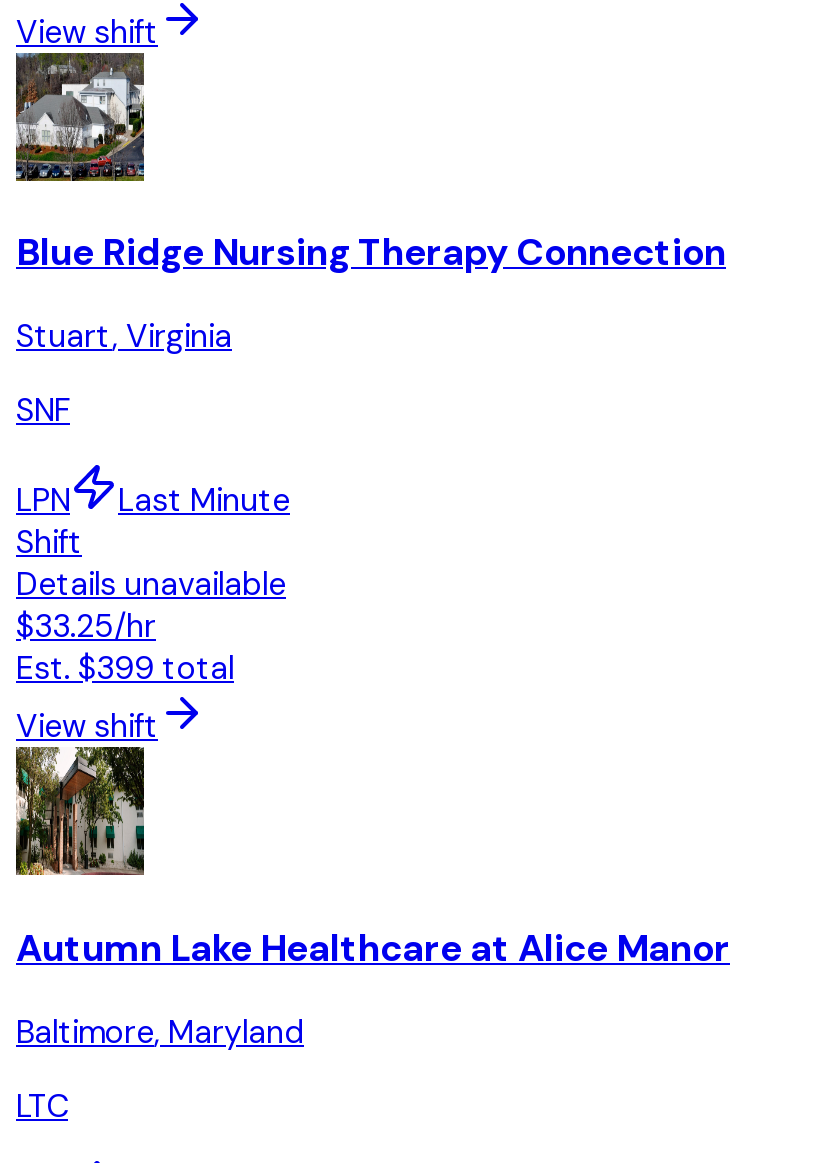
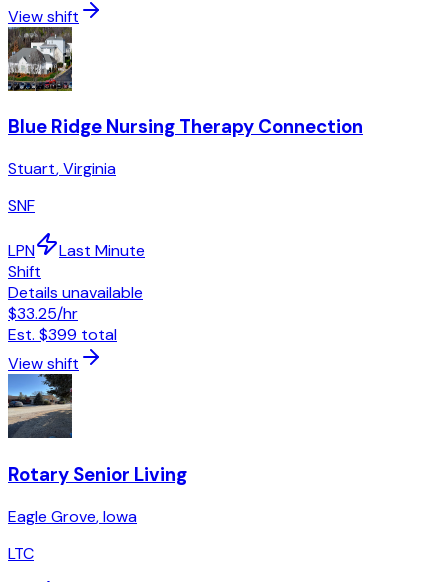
[14,753,730,973] [image] | Autumn Lake Healthcare at Alice Manor -> [7,377,187,487] [image] | Rotary Senior Living
[16,1010,304,1052] Baltimore, Maryland -> [8,506,137,527] Eagle Grove, Iowa

